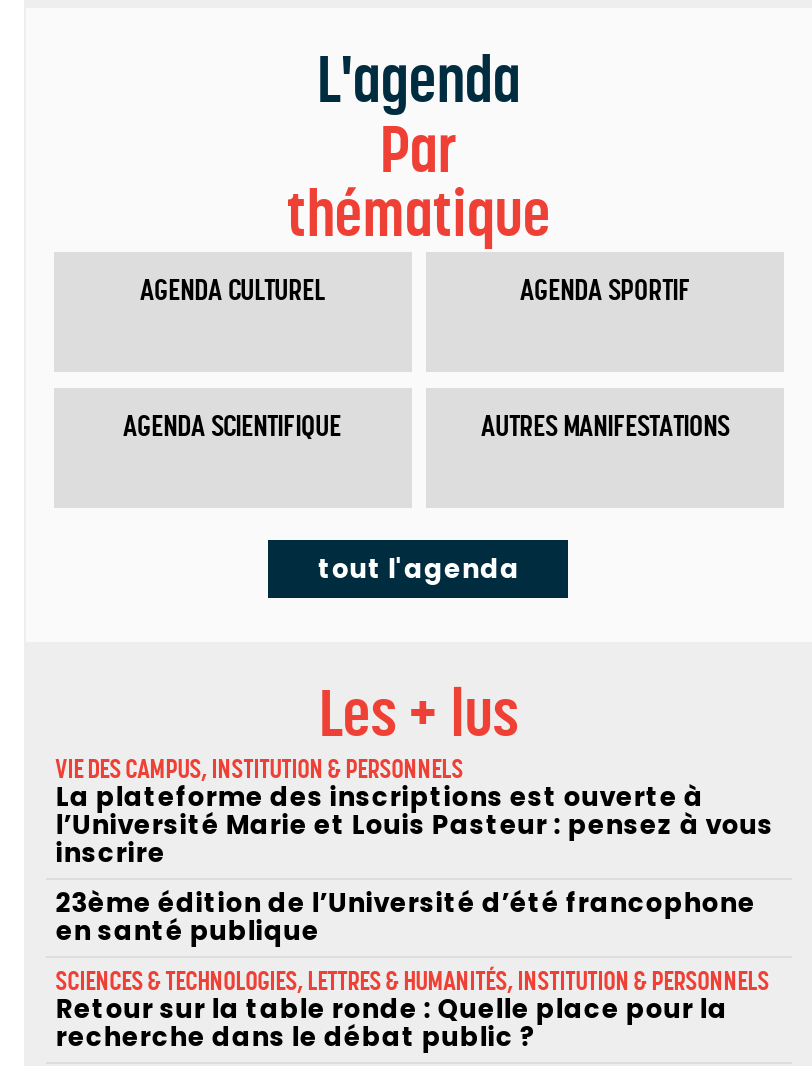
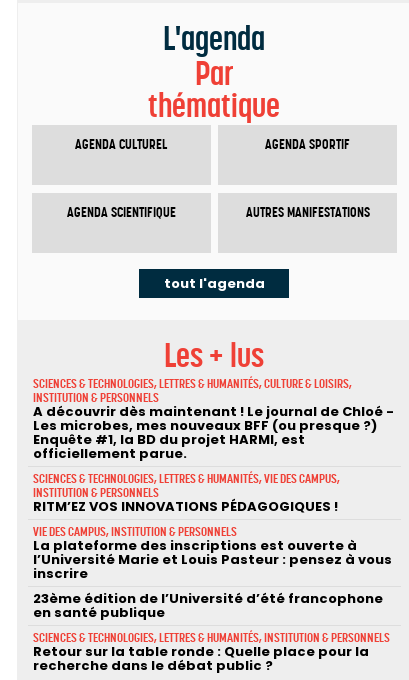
none -> [33,376,394,516] SCIENCES & TECHNOLOGIES, LETTRES & HUMANITÉS, CULTURE & LOISIRS, | INSTITUTION & PERSONNELS | A découvrir dès maintenant ! Le journal de Chloé - | Les microbes, mes nouveaux BFF (ou presque ?) | Enquête #1, la BD du projet HARMI, est | officiellement parue. | SCIENCES & TECHNOLOGIES, LETTRES & HUMANITÉS, VIE DES CAMPUS, | INSTITUTION & PERSONNELS | RITM’EZ VOS INNOVATIONS PÉDAGOGIQUES !

